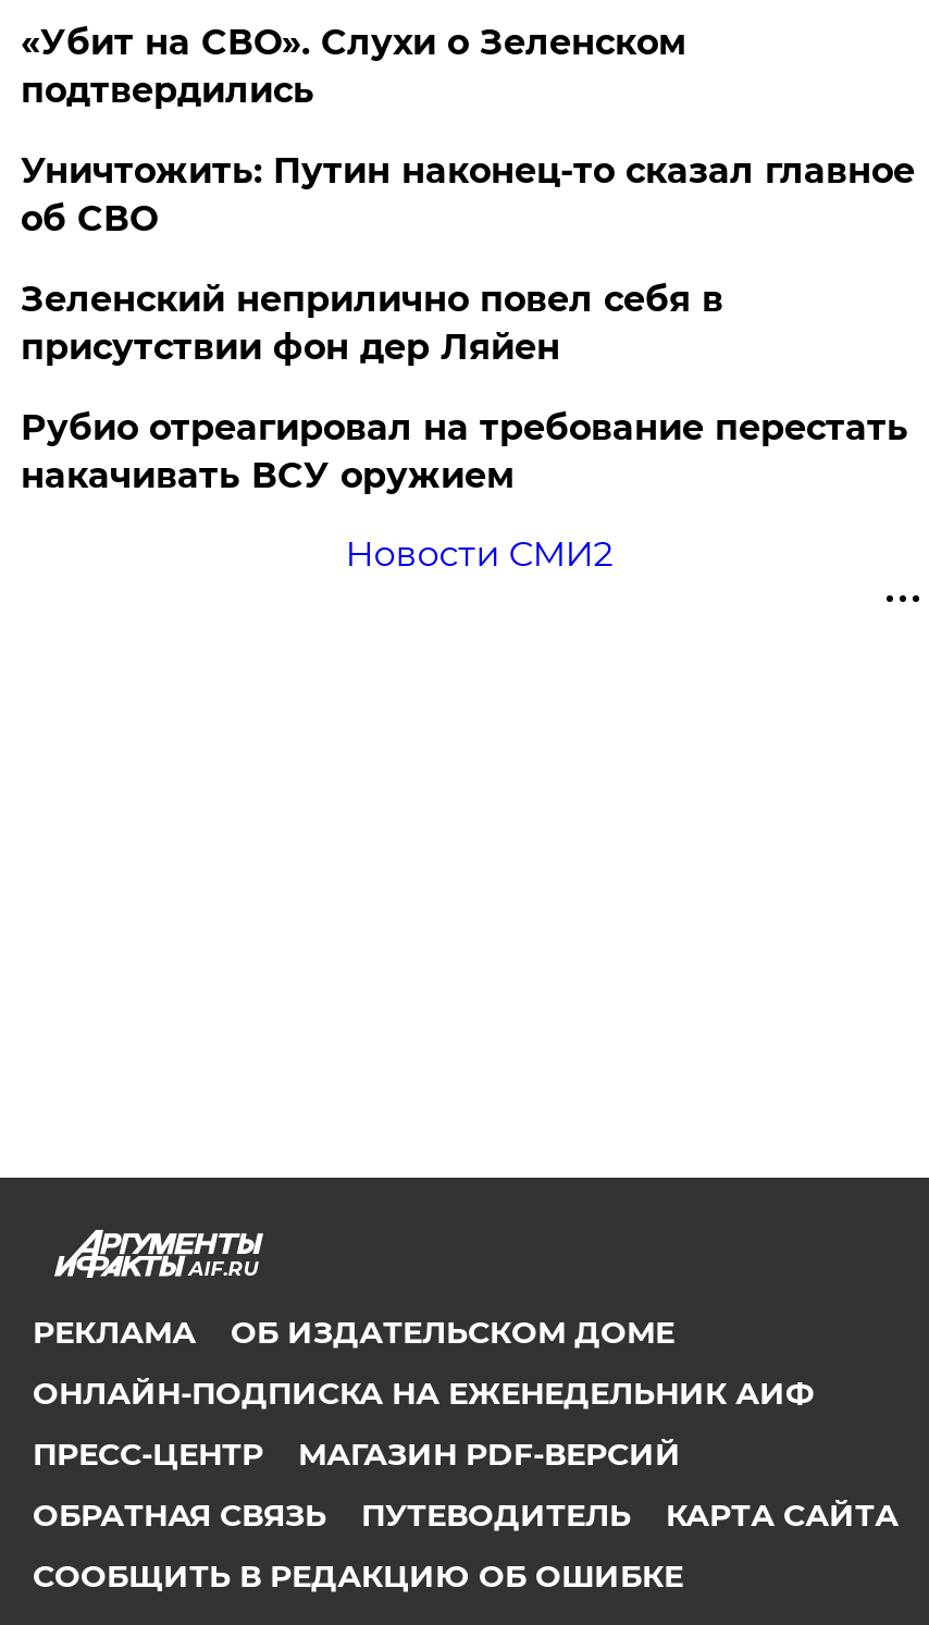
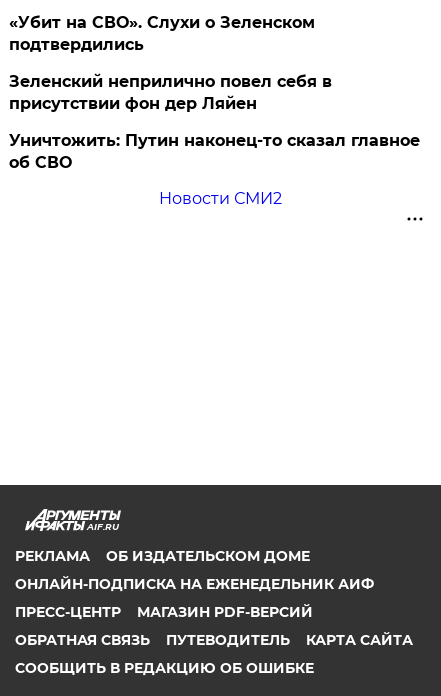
moved [20,150,915,239] -> [9,131,420,172]: Уничтожить: Путин наконец-то сказал главное | об СВО
[20,407,908,496] Рубио отреагировал на требование перестать | накачивать ВСУ оружием -> none

